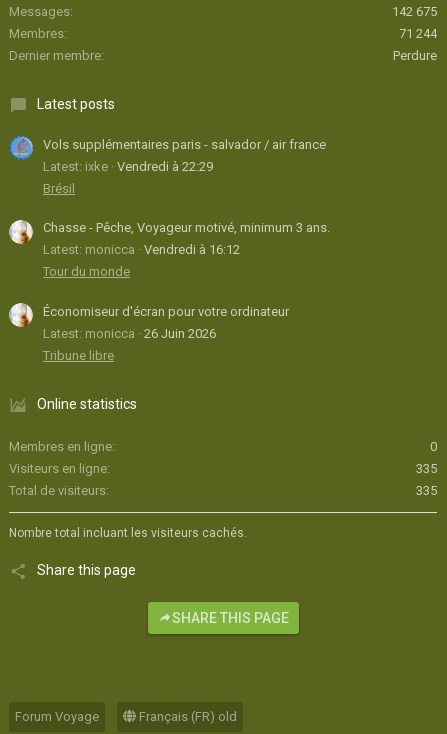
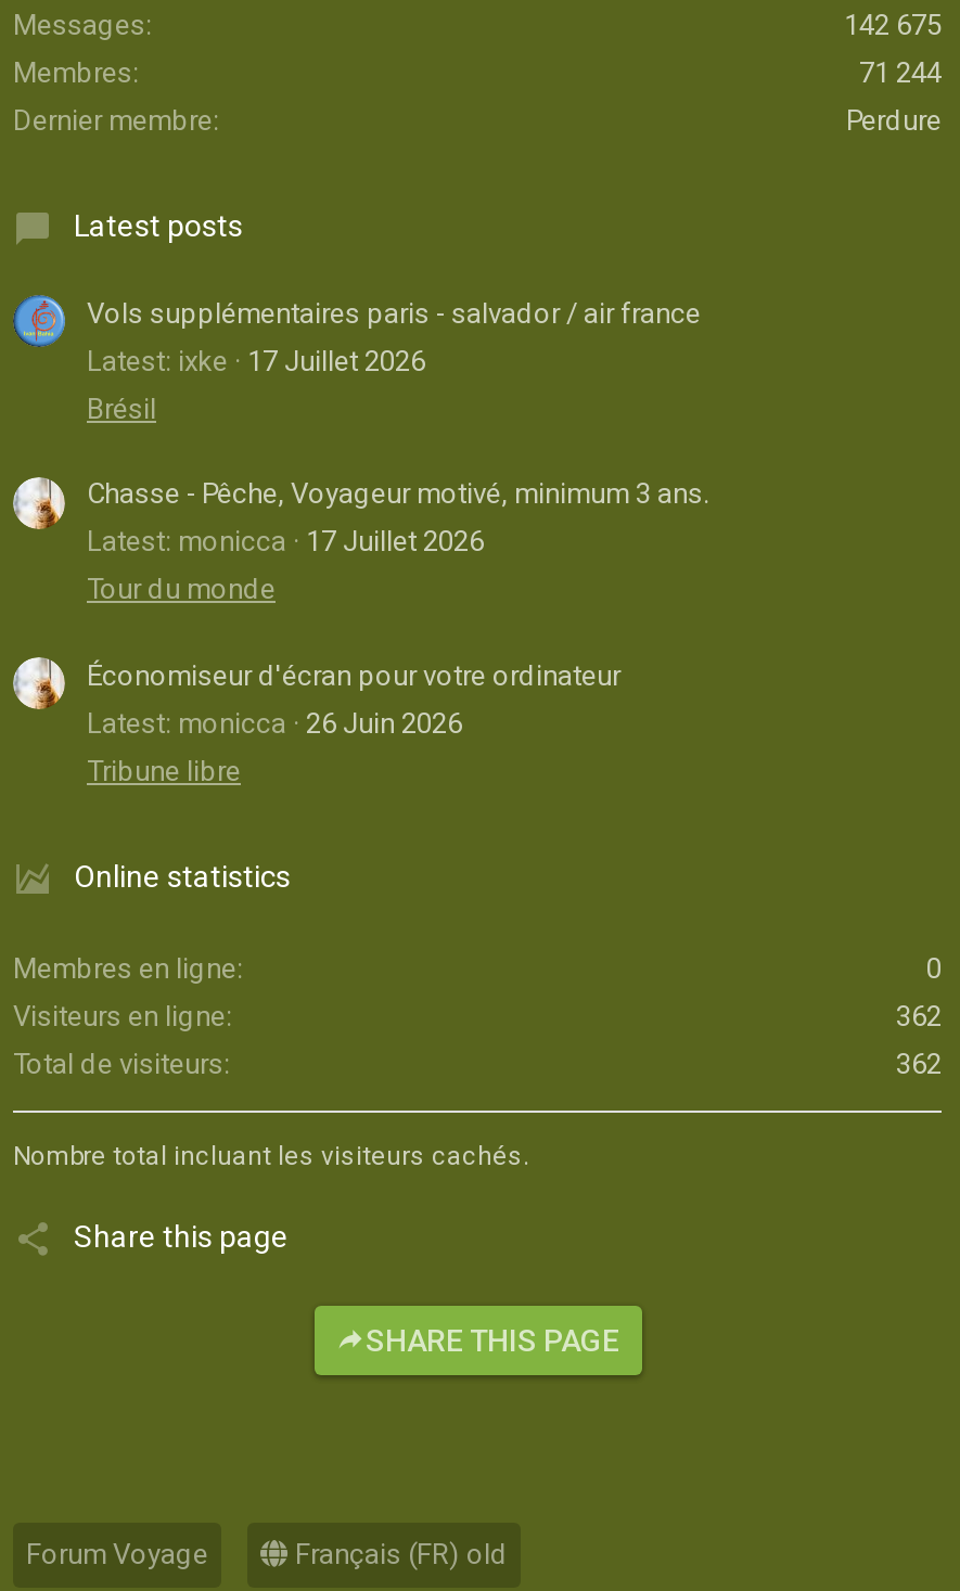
[43,159,213,174] Latest: ixke Vendredi à 22:29 -> [87,344,425,377] Latest: ixke 17 Juillet 2026
[43,242,240,257] Latest: monicca Vendredi à 16:12 -> [87,526,484,558] Latest: monicca 17 Juillet 2026
[416,461,437,476] 335 -> [896,1000,942,1032] 362
[416,483,437,498] 335 -> [896,1048,942,1080] 362

